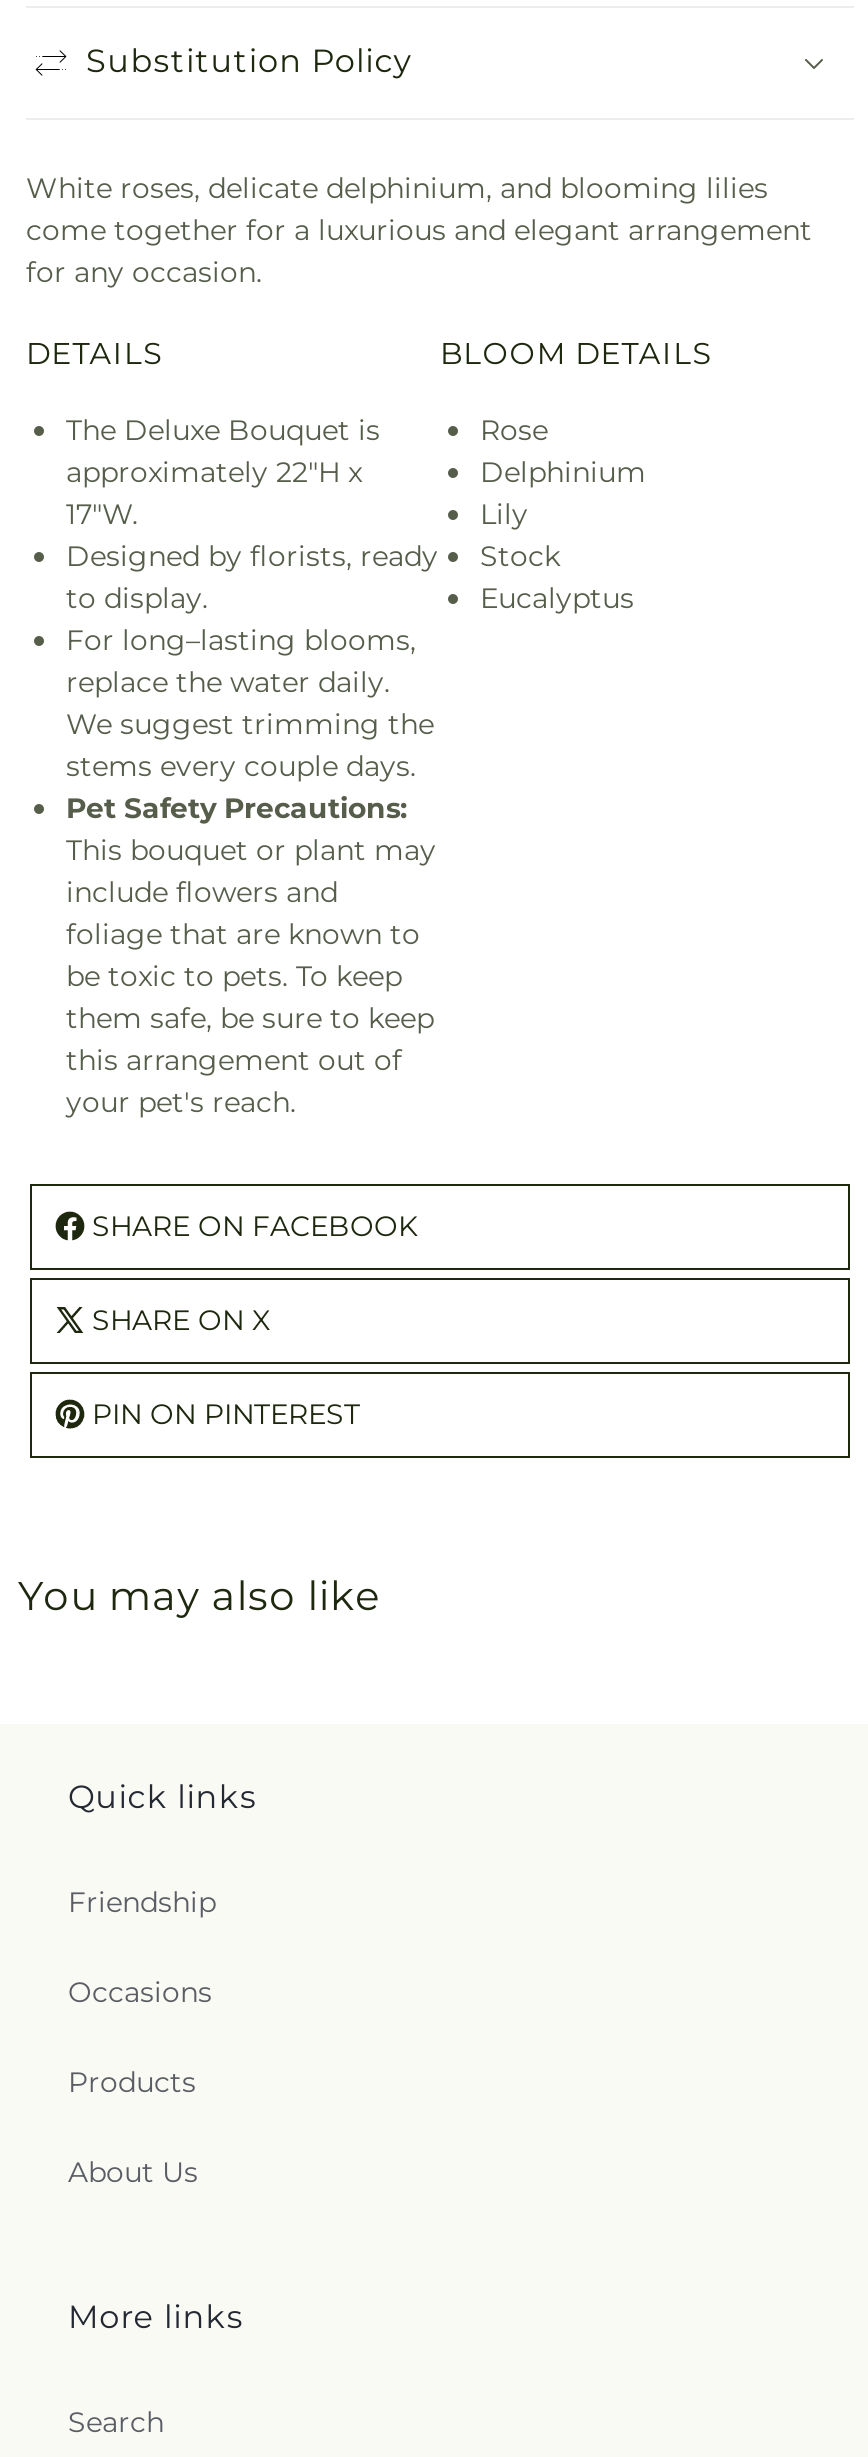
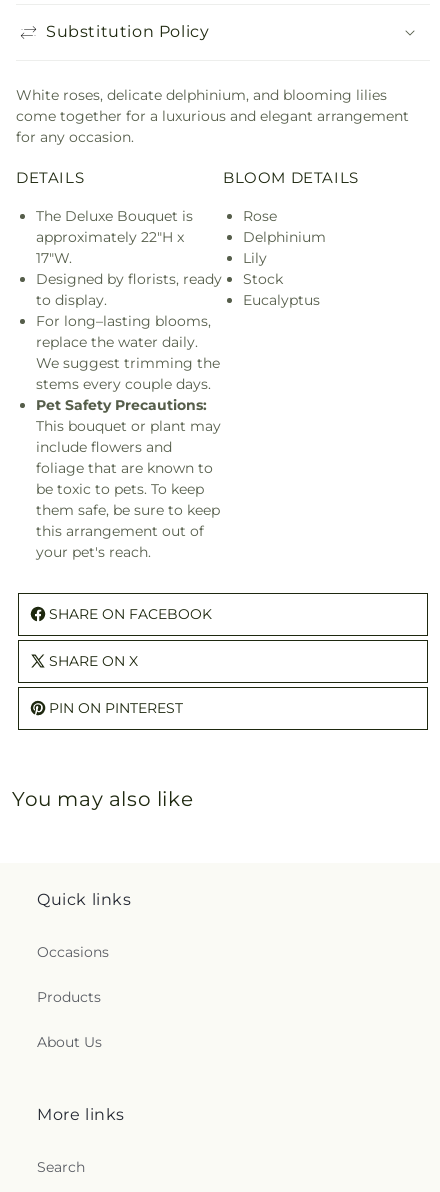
[68,1885,216,1921] Friendship -> none

